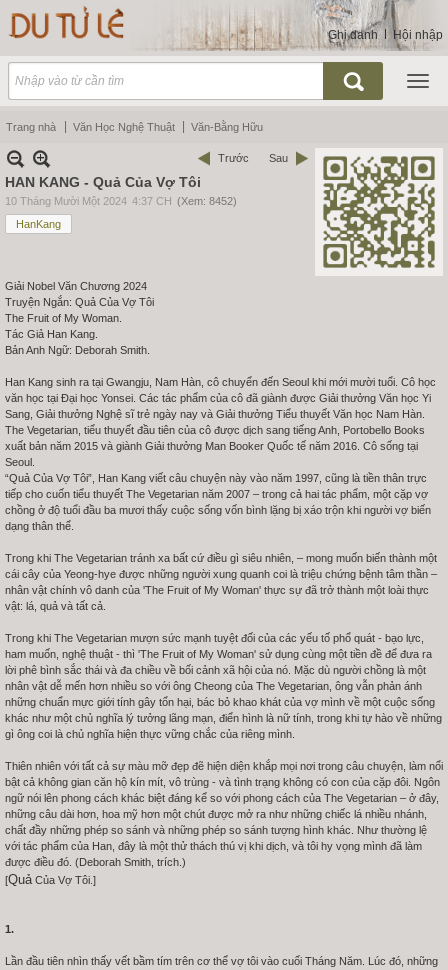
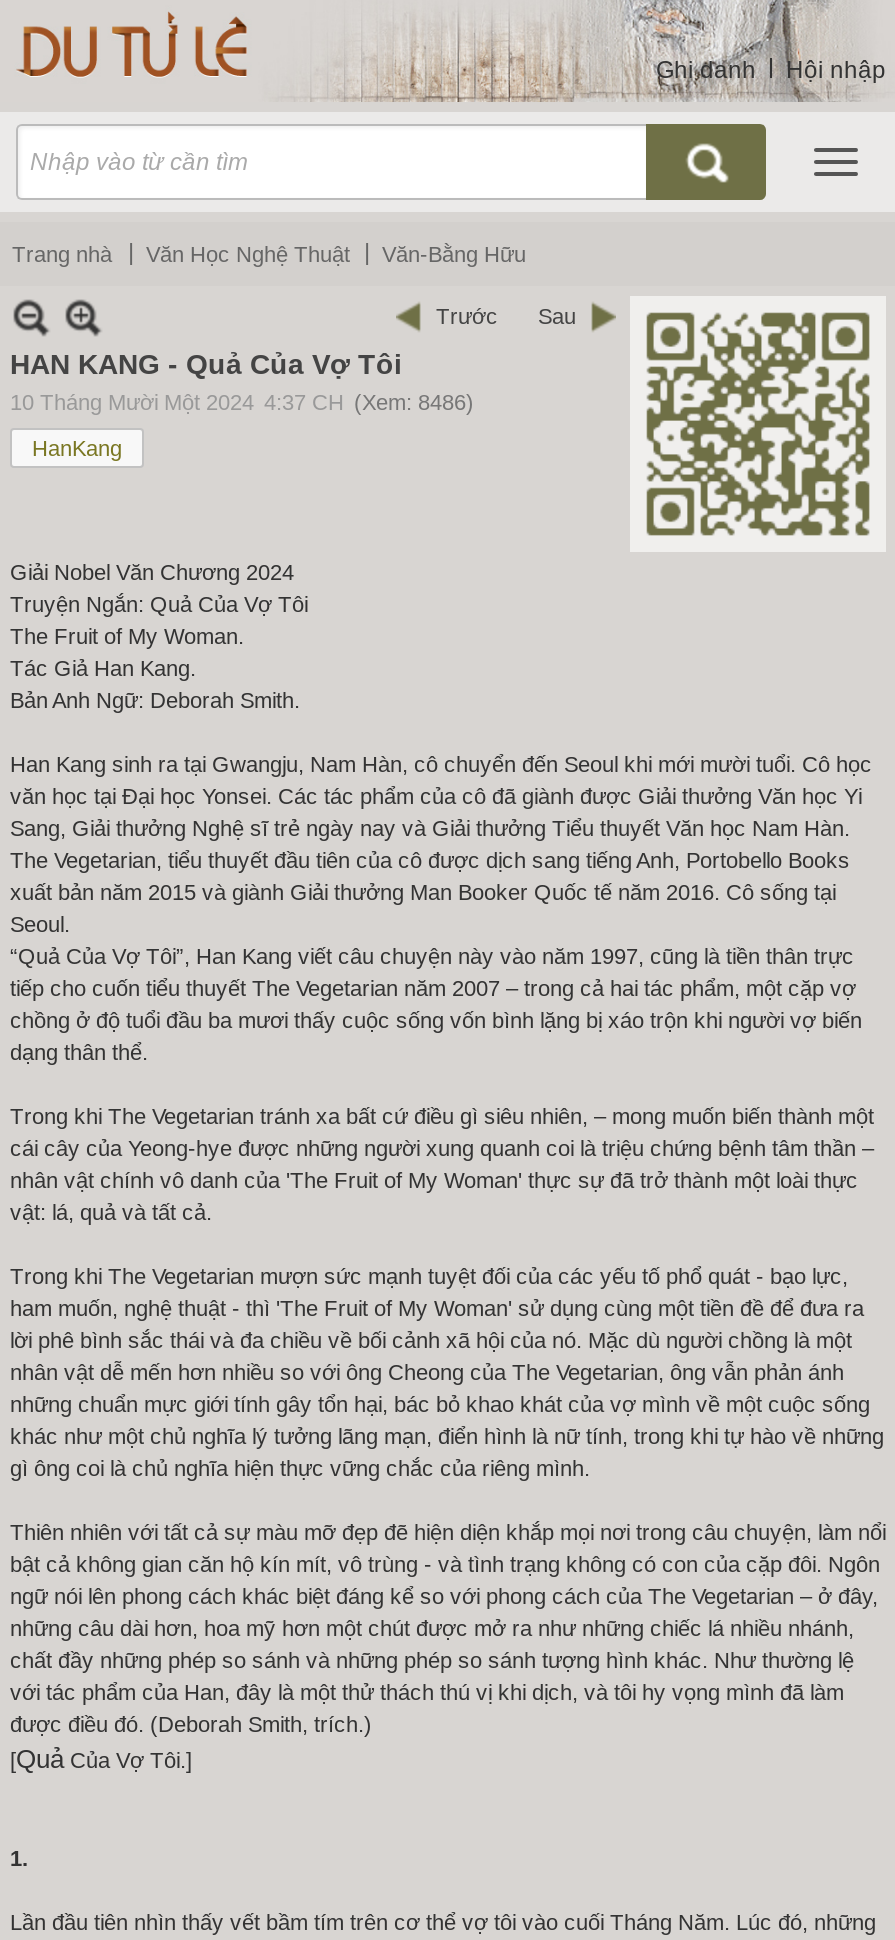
[5,195,237,207] 10 Tháng Mười Một 2024 4:37 CH (Xem: 8452) -> [10,390,474,414] 10 Tháng Mười Một 2024 4:37 CH (Xem: 8486)

